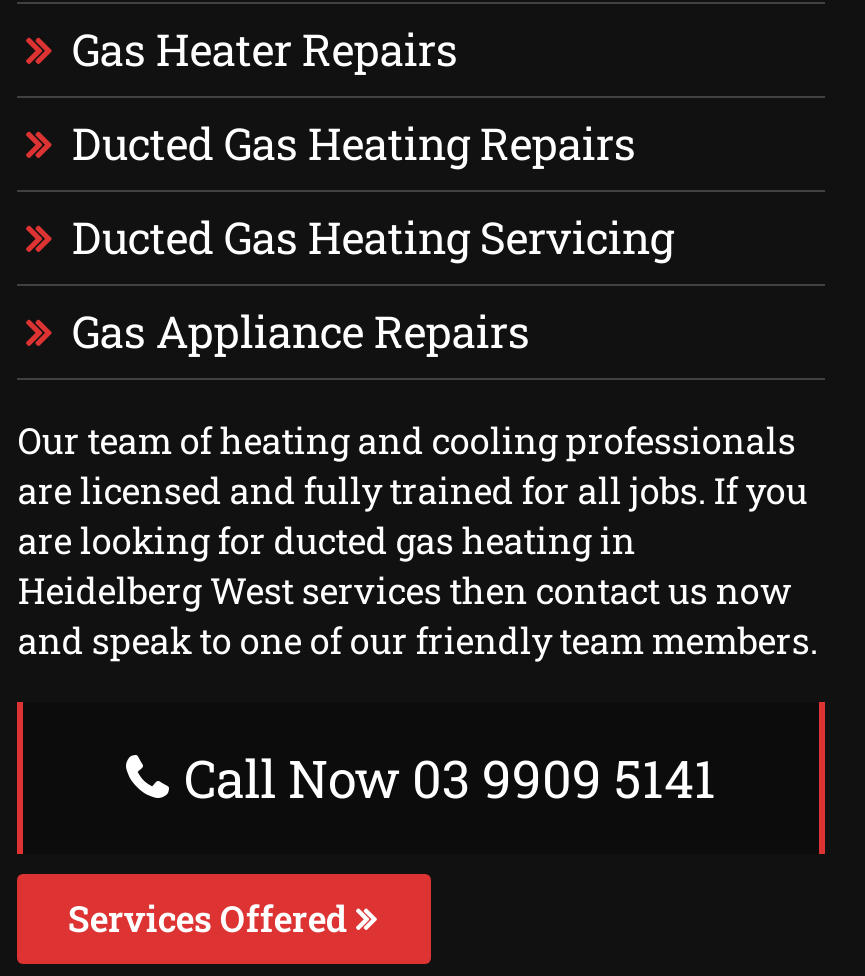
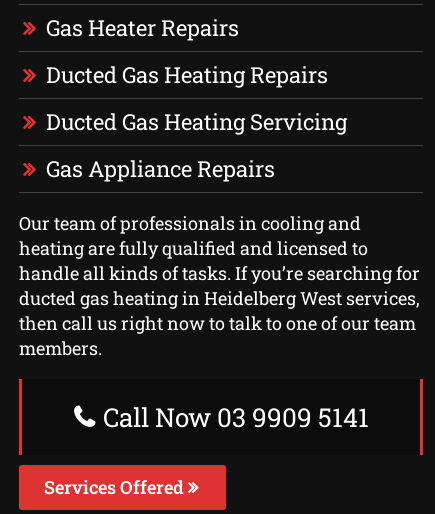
[18,416,818,664] Our team of heating and cooling professionals | are licensed and fully trained for all jobs. If you | are looking for ducted gas heating in | Heidelberg West services then contact us now | and speak to one of our friendly team members. -> [19,211,420,360] Our team of professionals in cooling and | heating are fully qualified and licensed to | handle all kinds of tasks. If you’re searching for | ducted gas heating in Heidelberg West services, | then call us right now to talk to one of our team | members.

